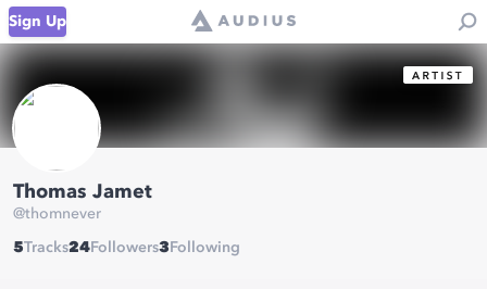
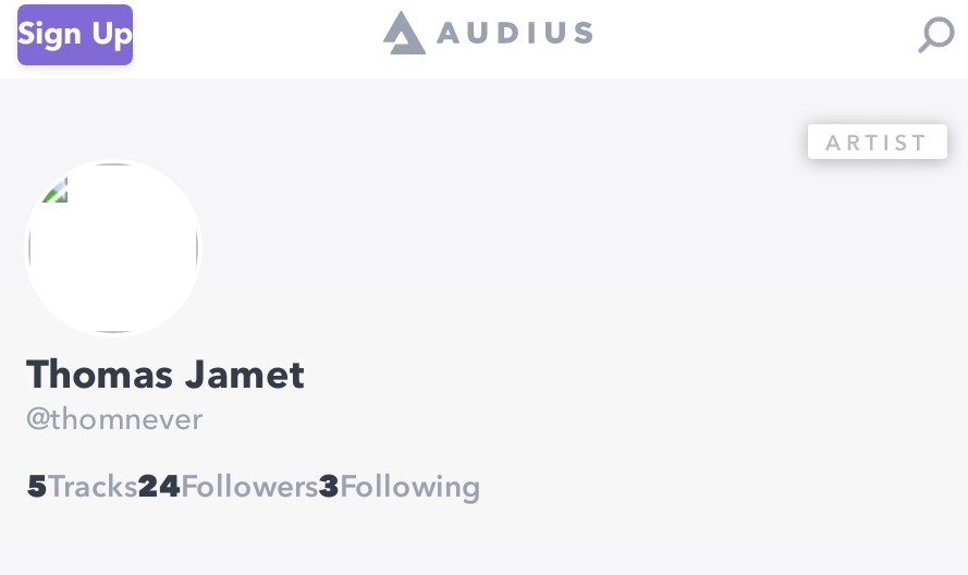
[3,42,484,149] [image] -> none

